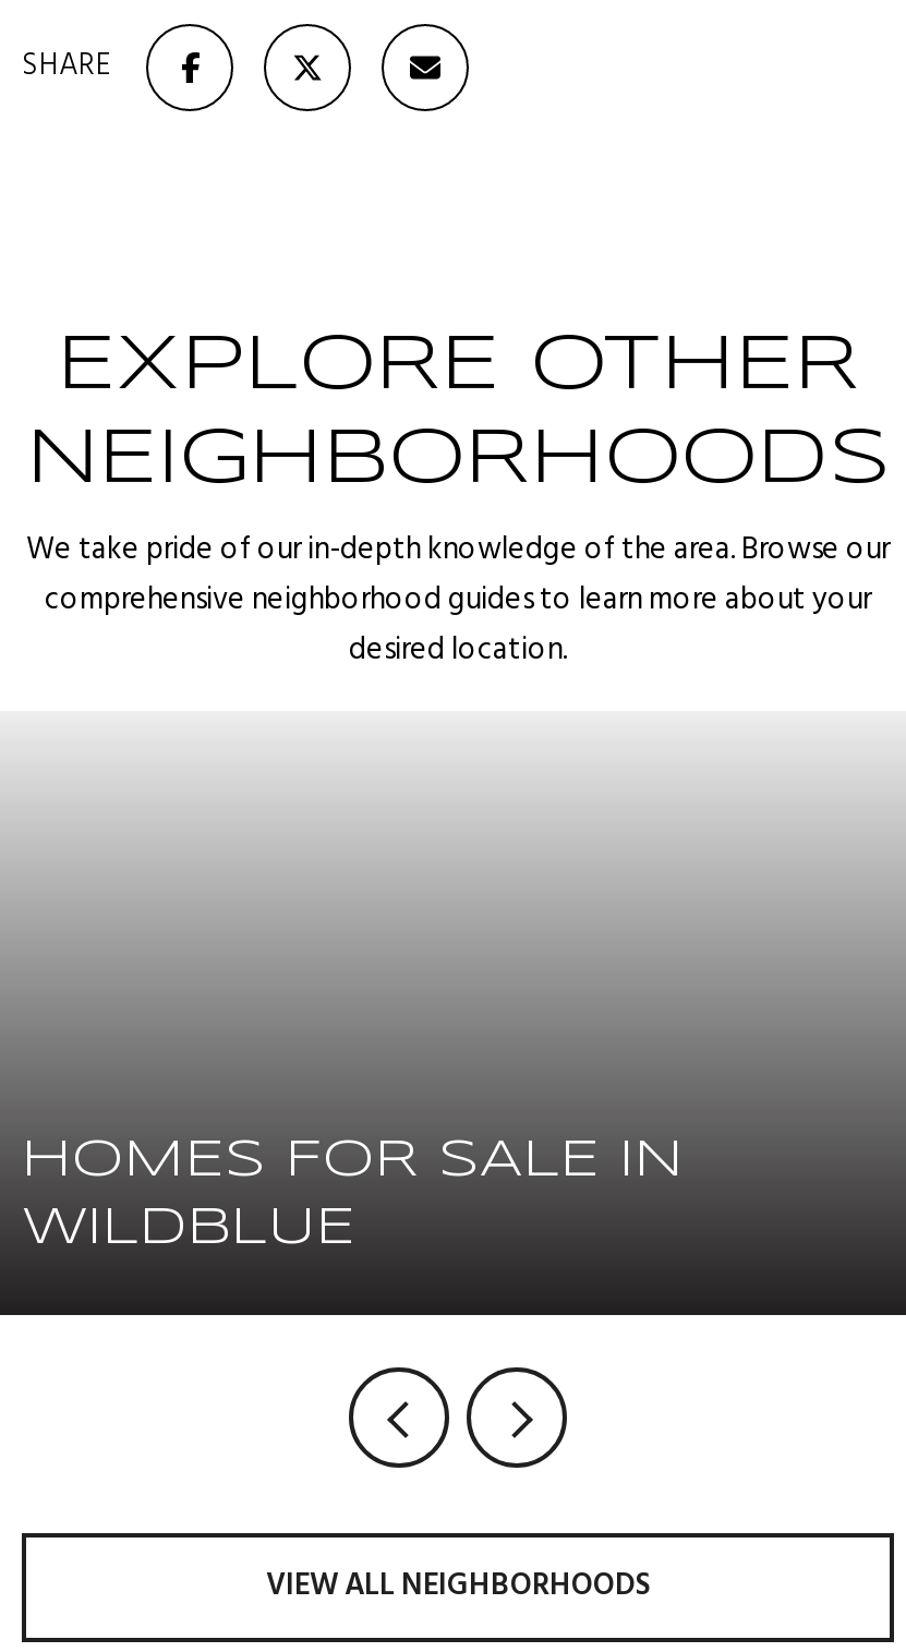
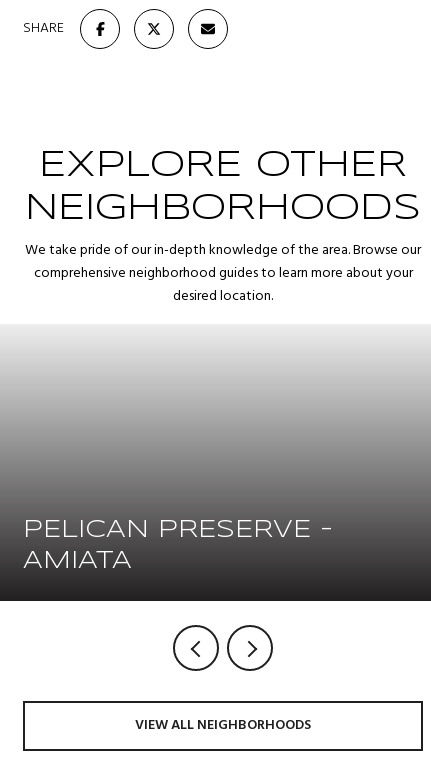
[22,1136,685,1254] HOMES FOR SALE IN | WILDBLUE -> [23,519,333,573] PELICAN PRESERVE - | AMIATA

